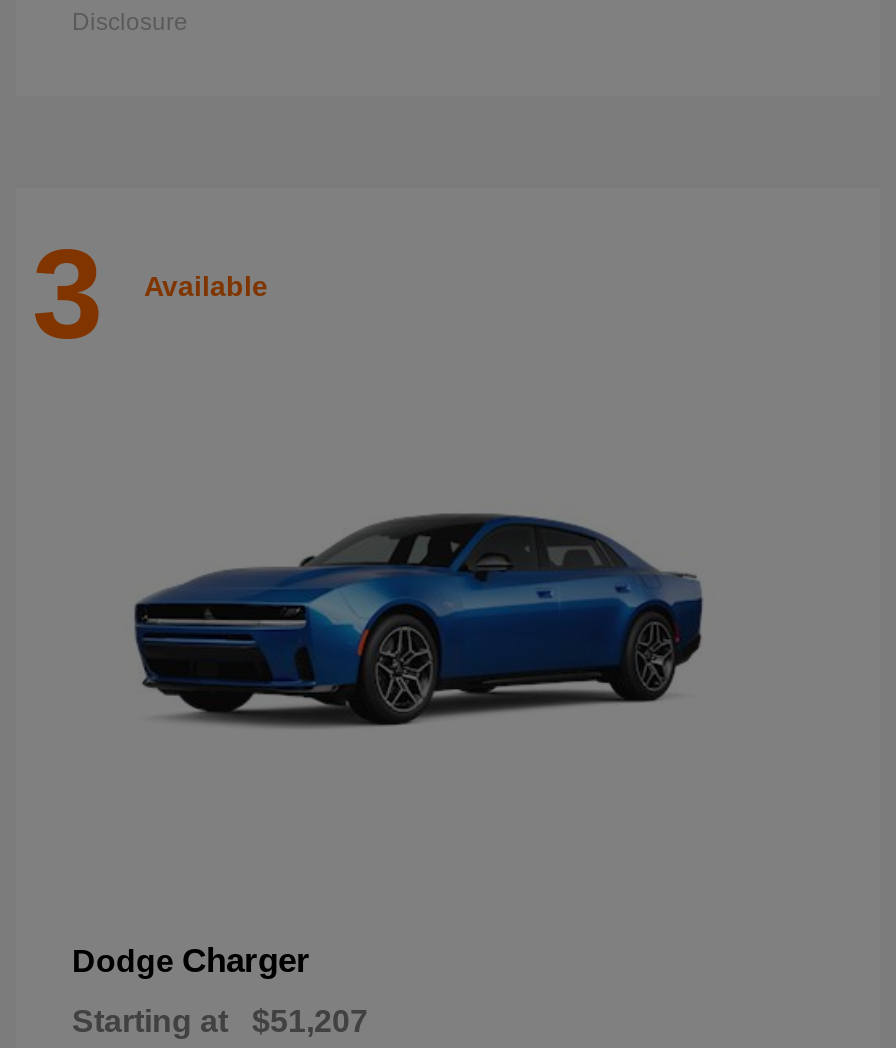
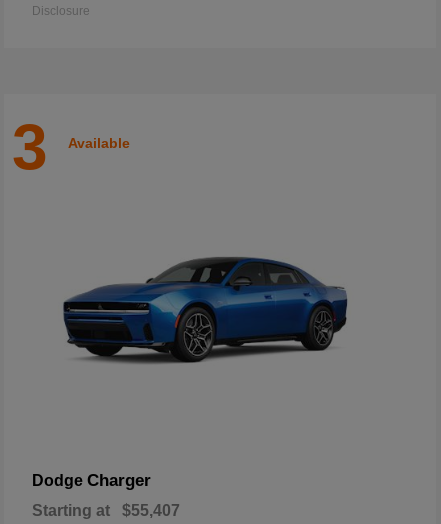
[72,1004,368,1038] Starting at $51,207 -> [32,502,180,519] Starting at $55,407

